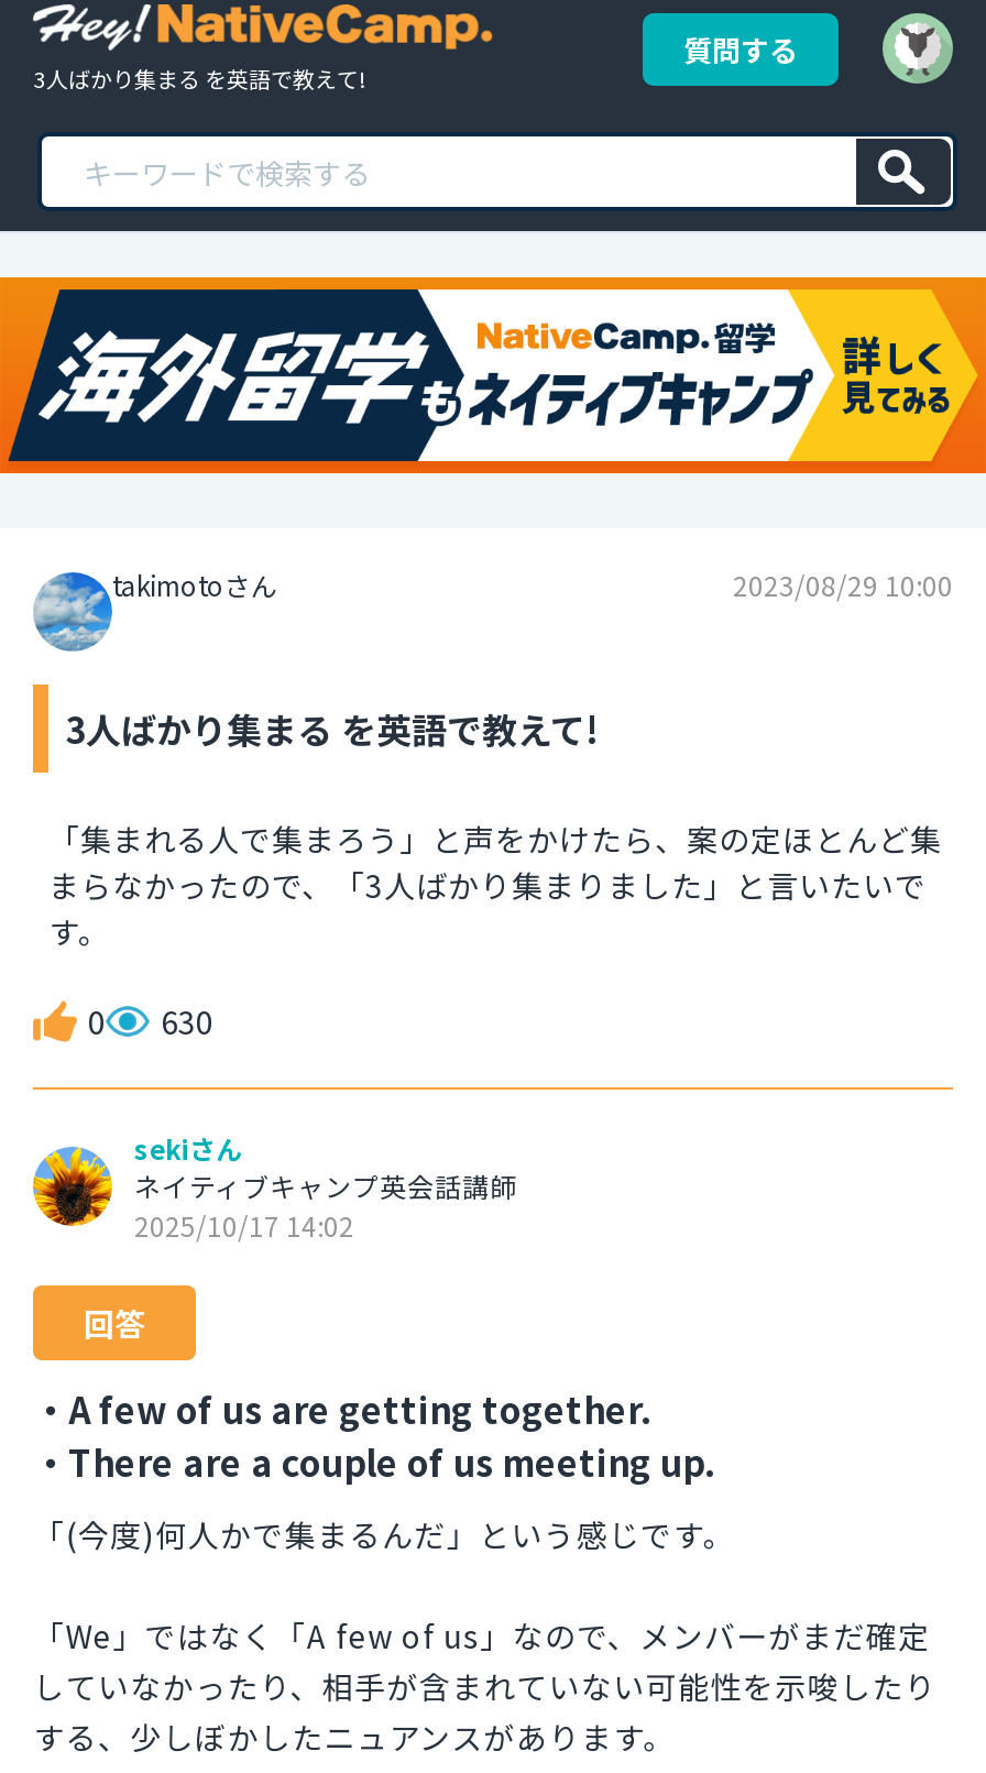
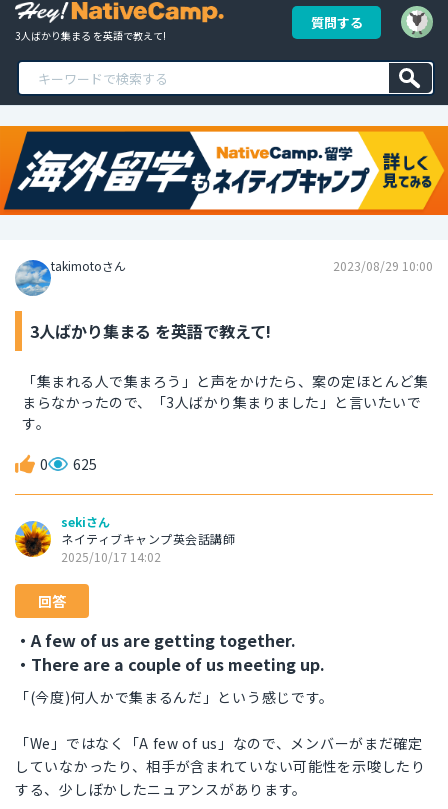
[88,1000,213,1044] 0 630 -> [40,454,97,474] 0 625

